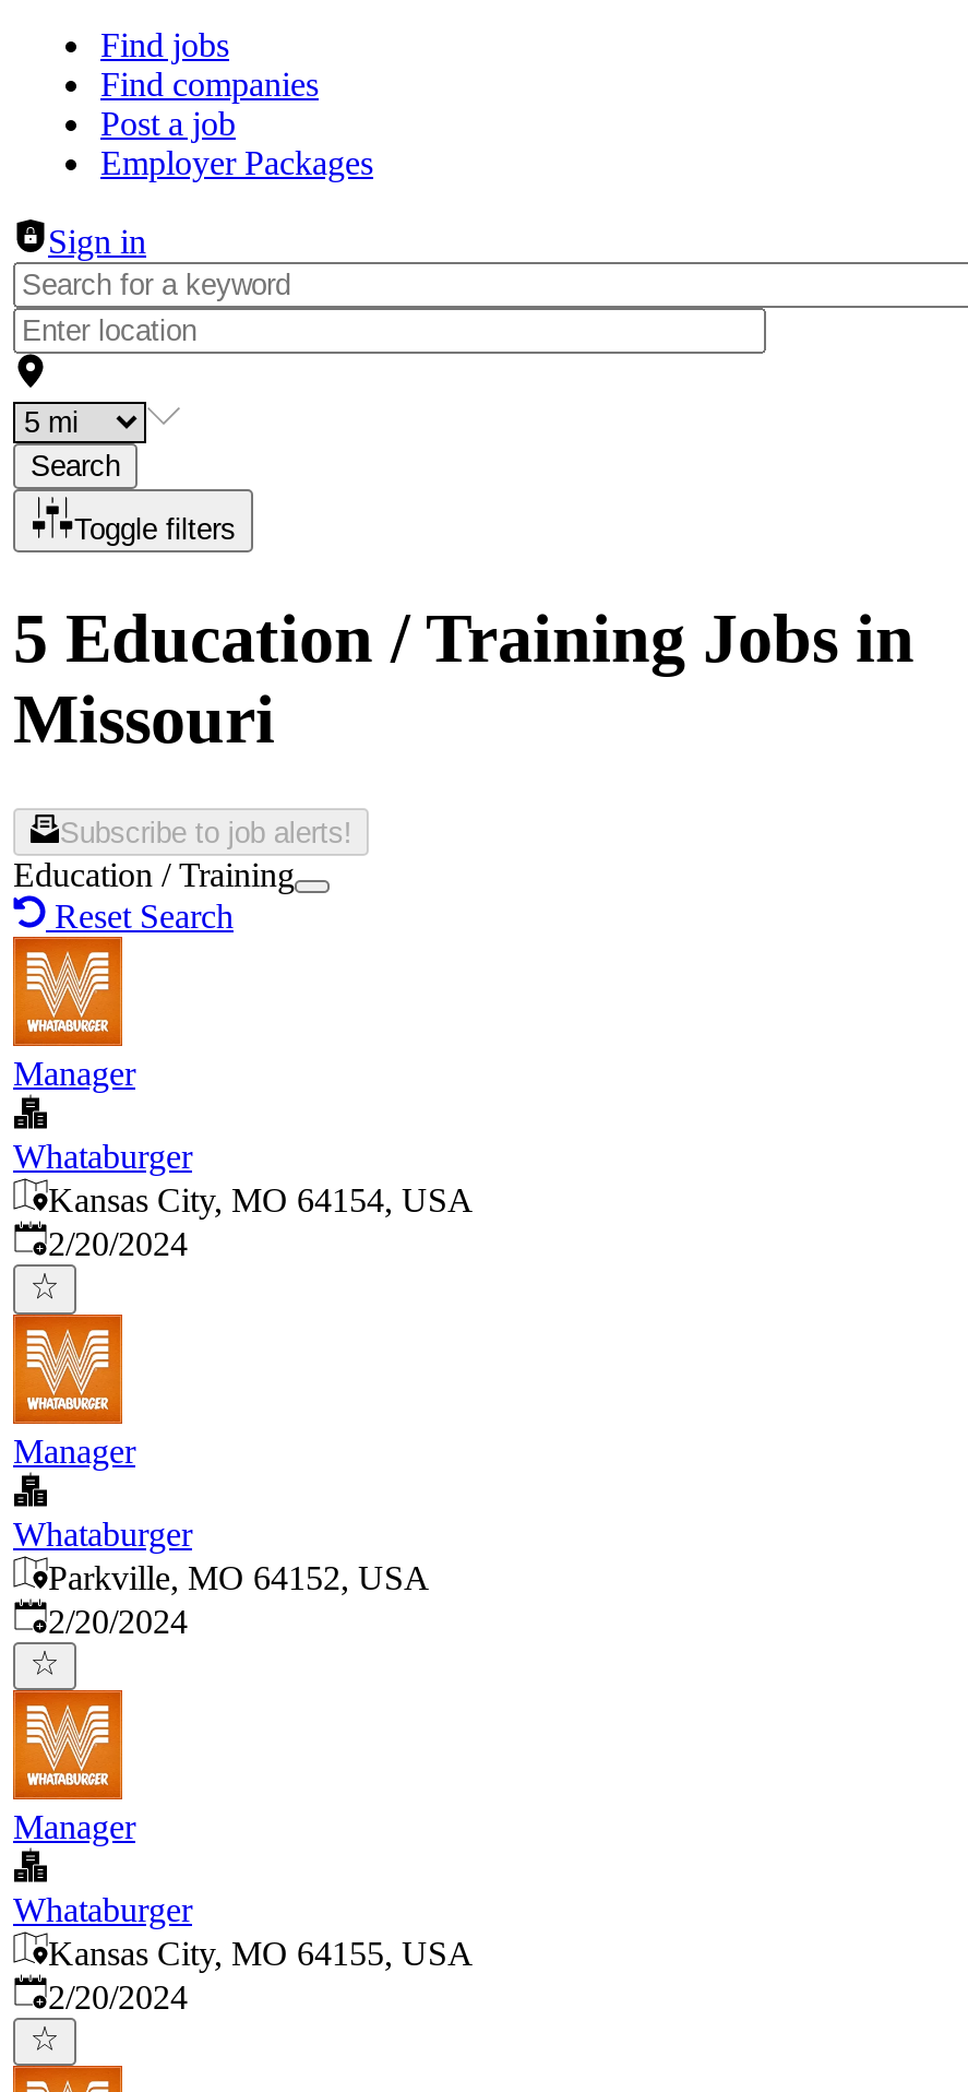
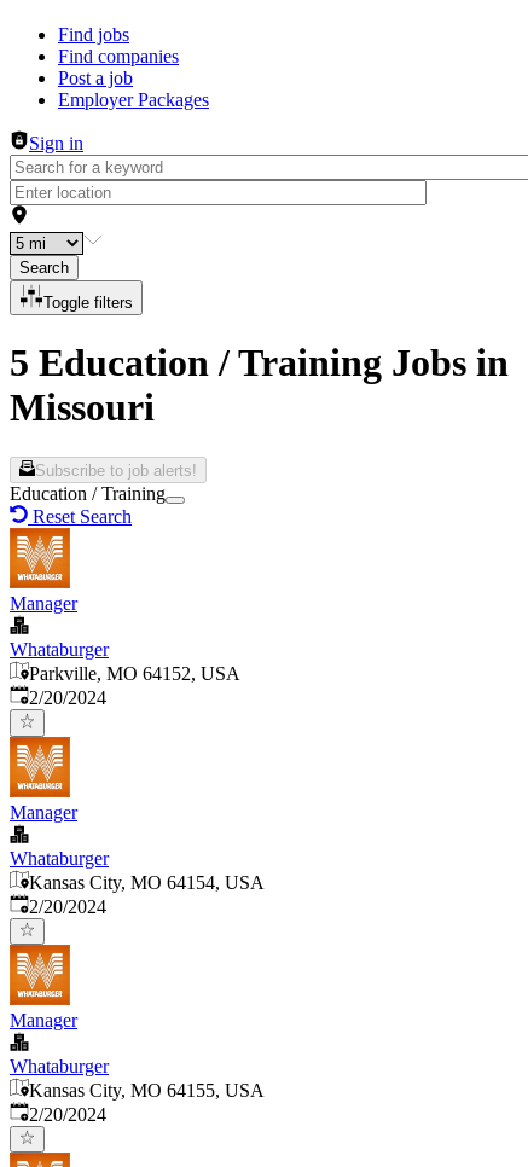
moved [48,1182,474,1219] -> [29,872,265,892]: Kansas City, MO 64154, USA
moved [48,1558,430,1595] -> [29,663,240,684]: Parkville, MO 64152, USA

